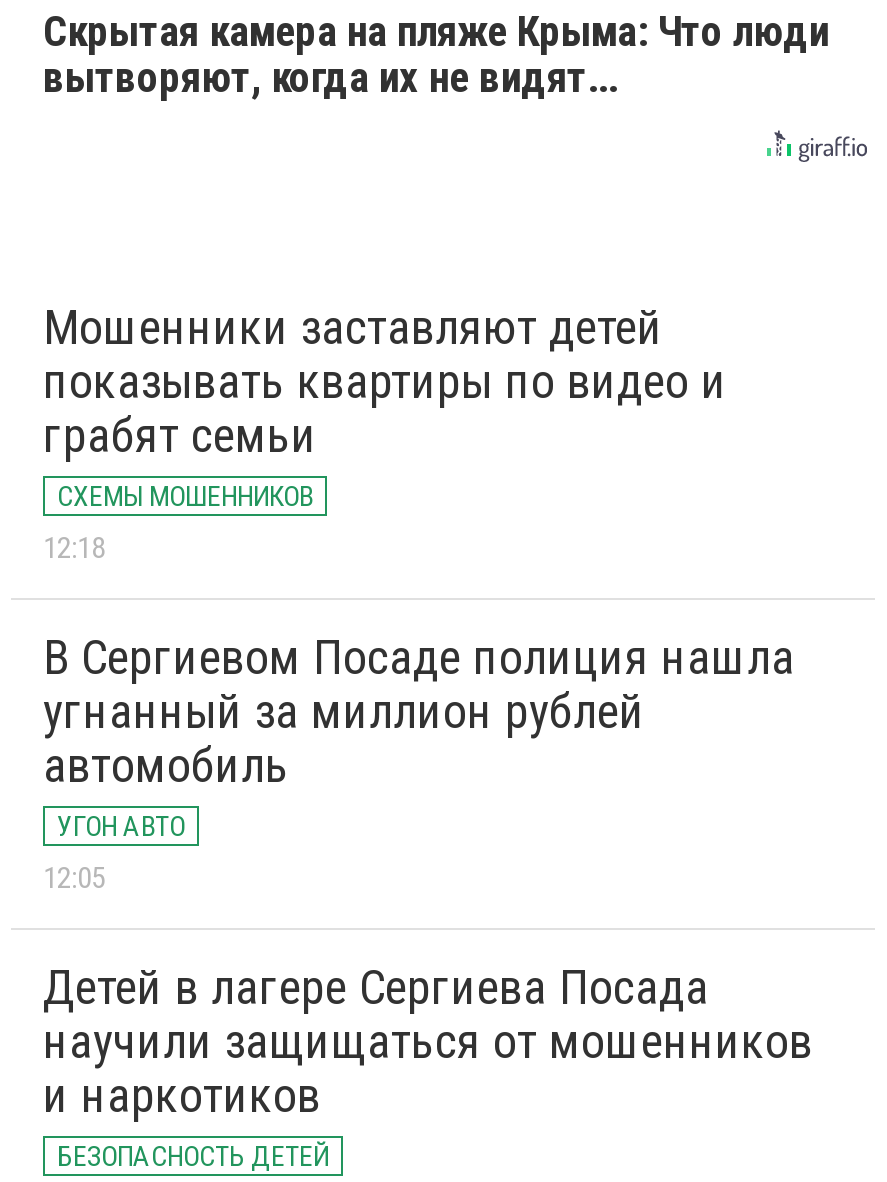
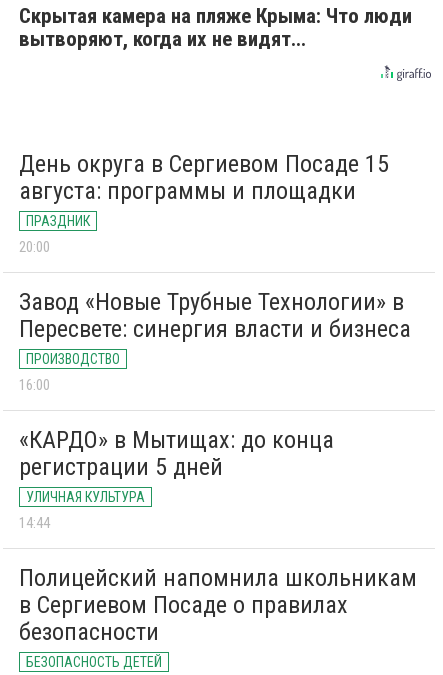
[43,301,813,1125] Мошенники заставляют детей | показывать квартиры по видео и | грабят семьи | СХЕМЫ МОШЕННИКОВ | 12:18 | В Сергиевом Посаде полиция нашла | угнанный за миллион рублей | автомобиль | УГОН АВТО | 12:05 | Детей в лагере Сергиева Посада | научили защищаться от мошенников | и наркотиков -> [19,150,417,646] День округа в Сергиевом Посаде 15 | августа: программы и площадки | ПРАЗДНИК | 20:00 | Завод «Новые Трубные Технологии» в | Пересвете: синергия власти и бизнеса | ПРОИЗВОДСТВО | 16:00 | «КАРДО» в Мытищах: до конца | регистрации 5 дней | УЛИЧНАЯ КУЛЬТУРА | 14:44 | Полицейский напомнила школьникам | в Сергиевом Посаде о правилах | безопасности

